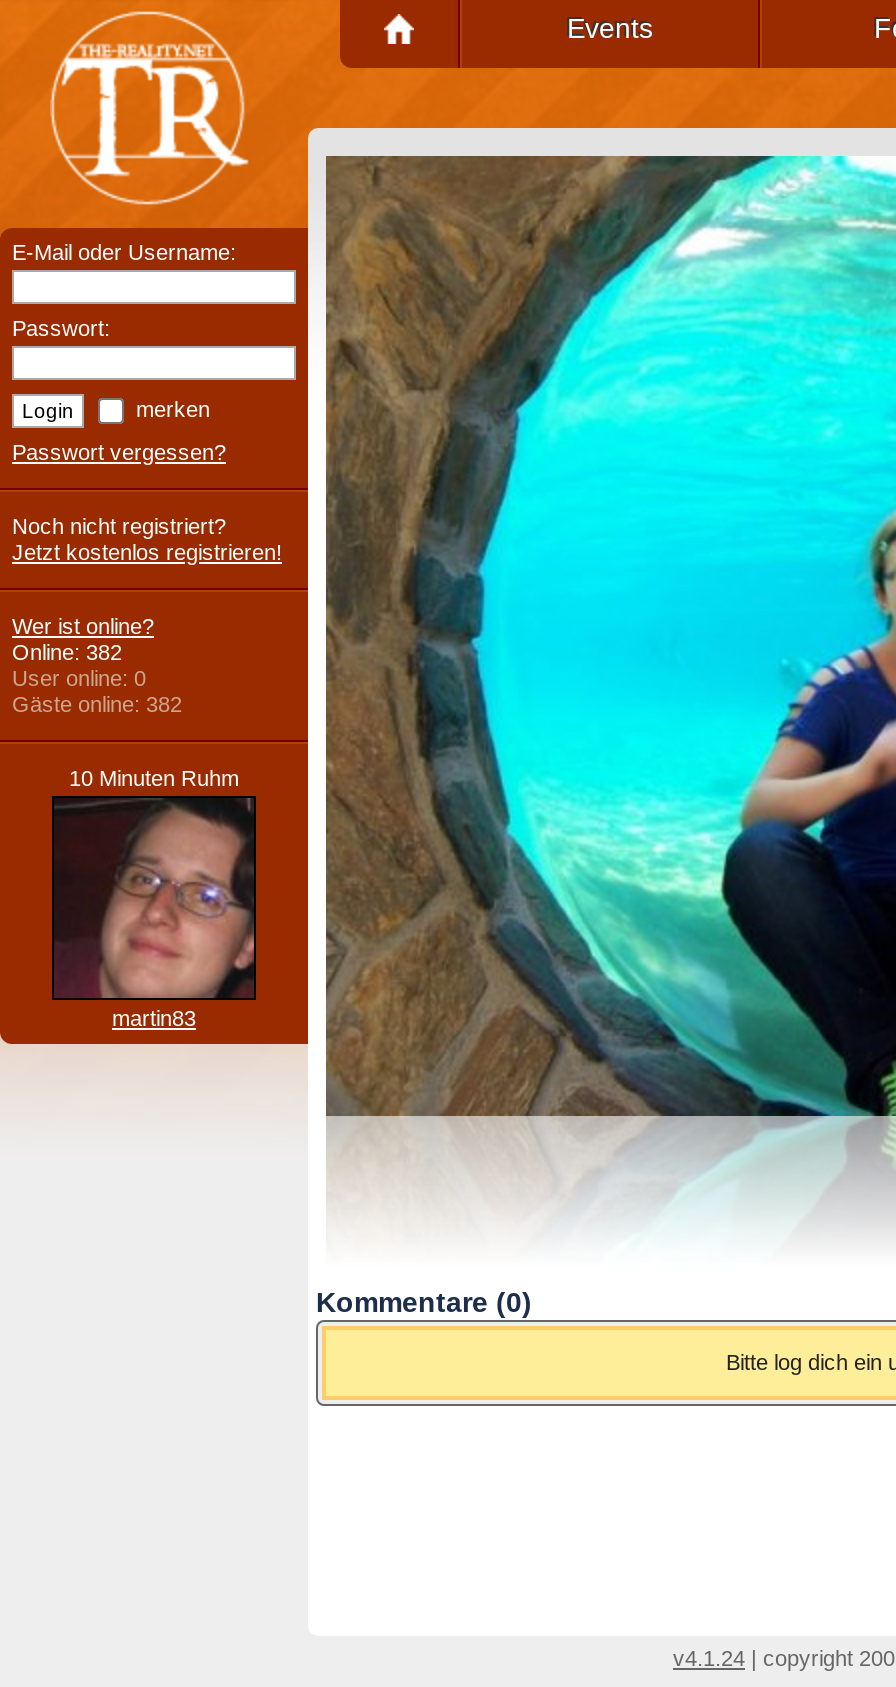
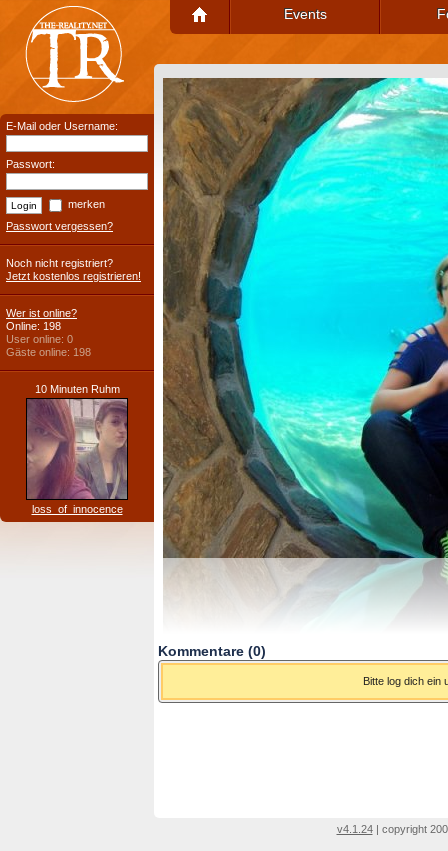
[12,640,122,664] Online: 382 -> [6,320,61,332] Online: 198
[12,692,182,716] Gäste online: 382 -> [6,346,91,358] Gäste online: 198
[52,796,256,1030] [image] | martin83 -> [26,398,128,515] [image] | loss_of_innocence

